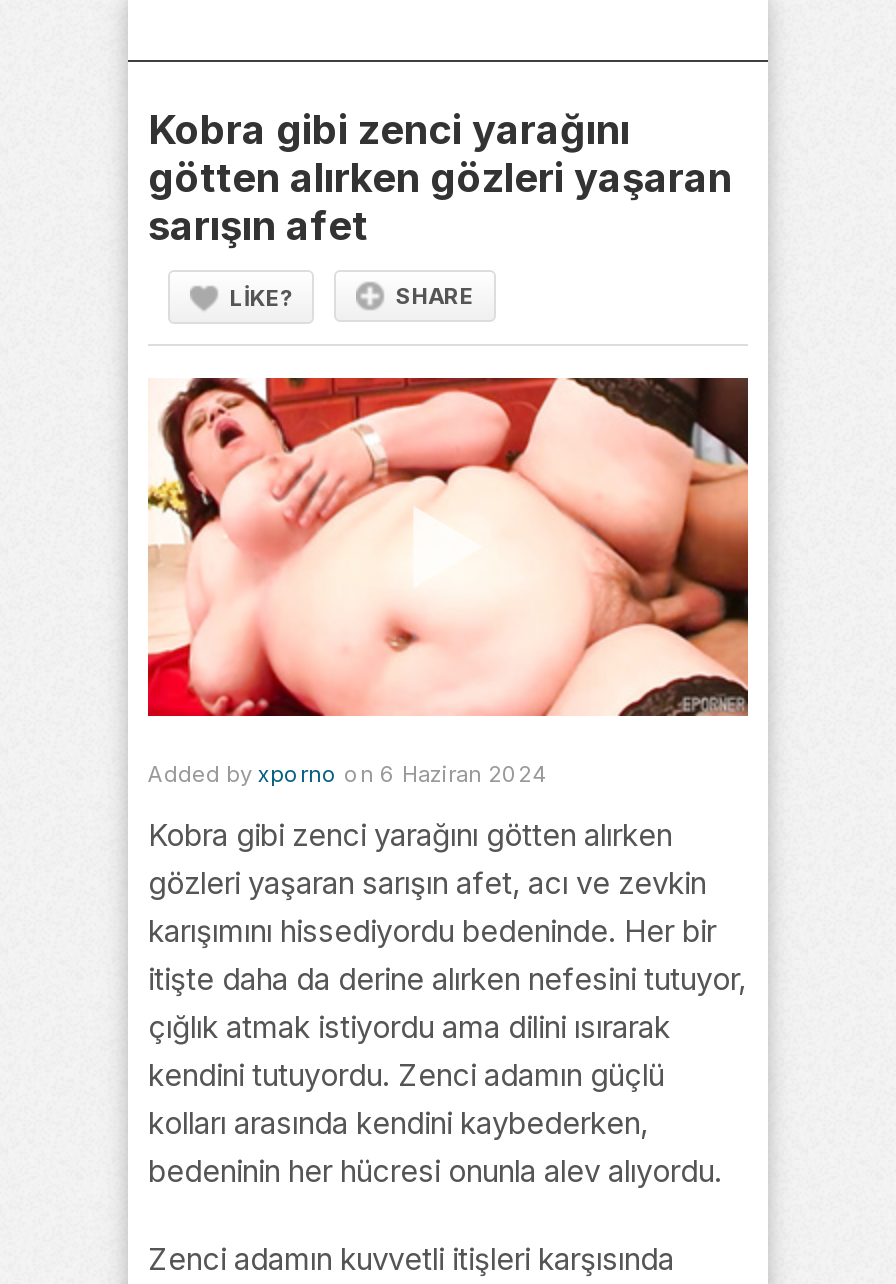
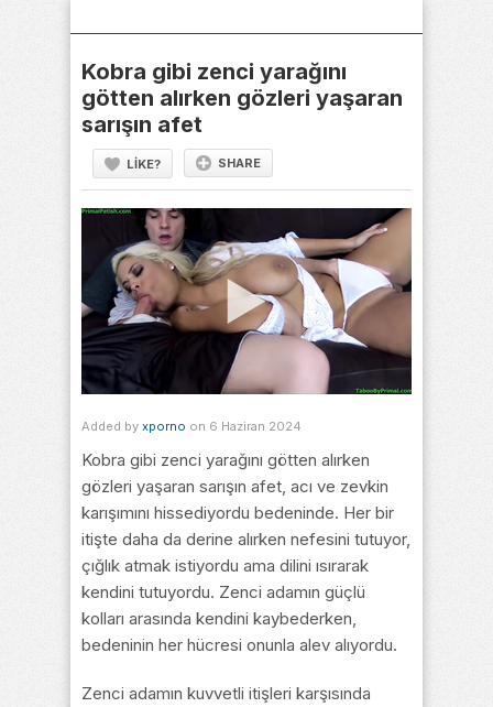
[146,376,750,718] [image] -> [80,207,413,395] [image]

